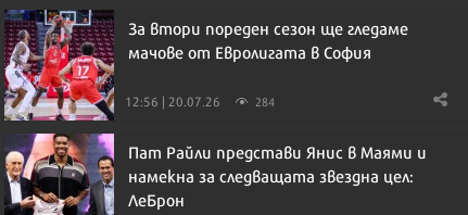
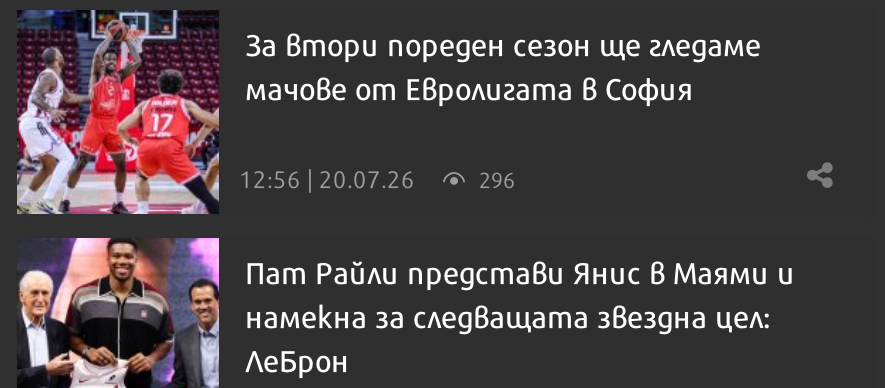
[255,92,275,110] 284 -> [479,162,515,194] 296

